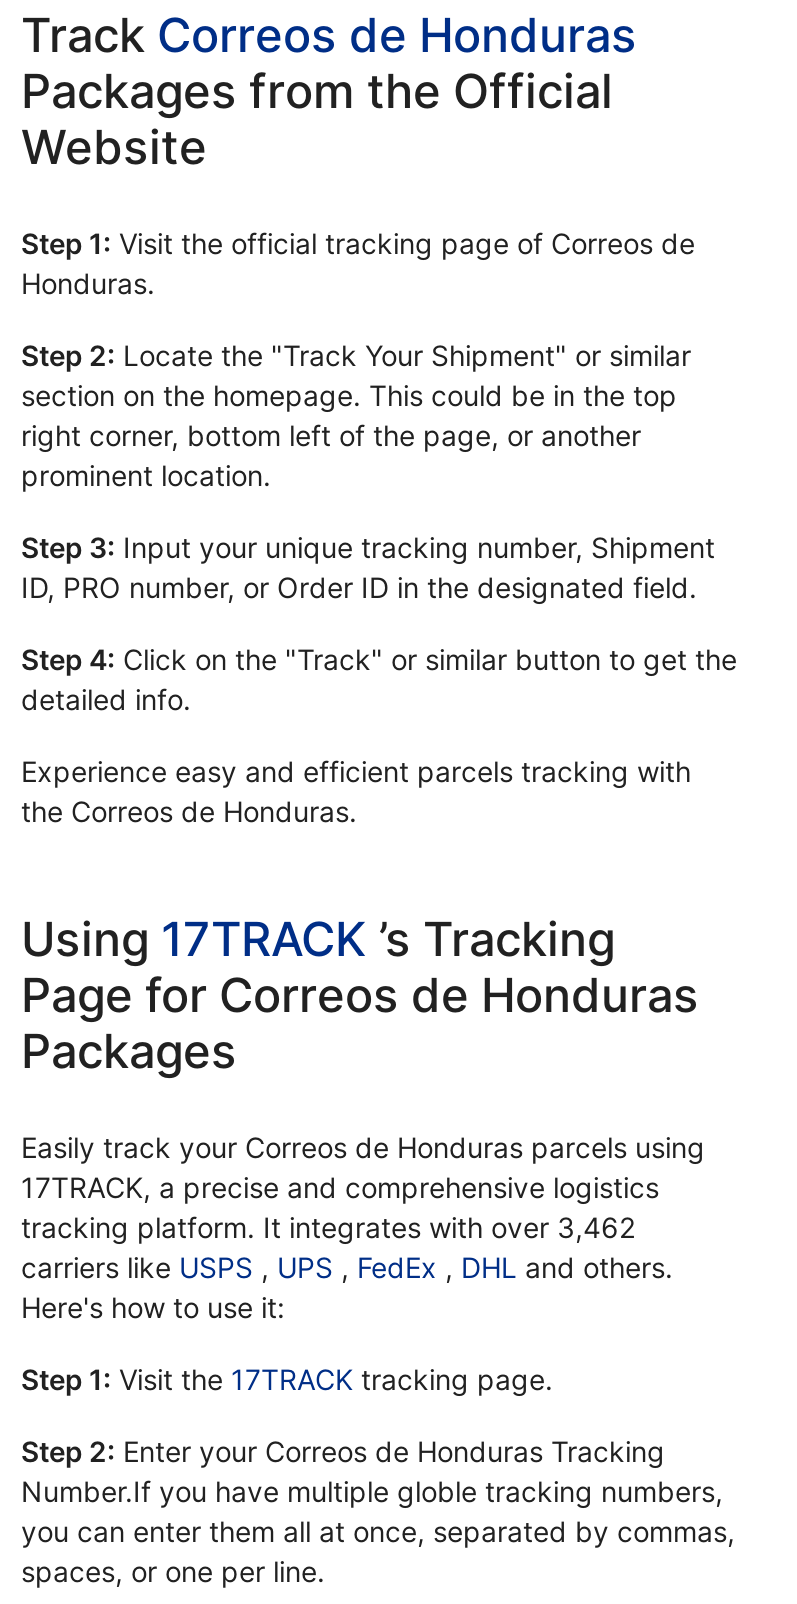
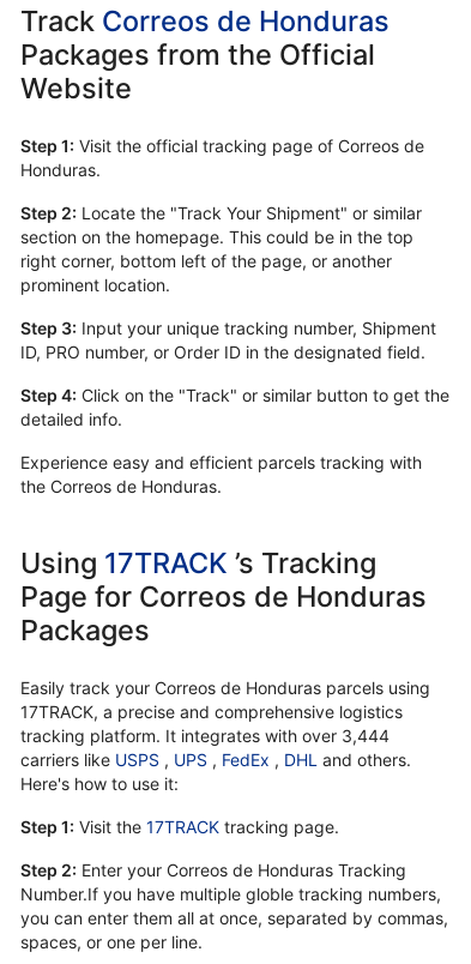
[21,1210,635,1244] tracking platform. It integrates with over 3,462 -> [20,725,390,746] tracking platform. It integrates with over 3,444

